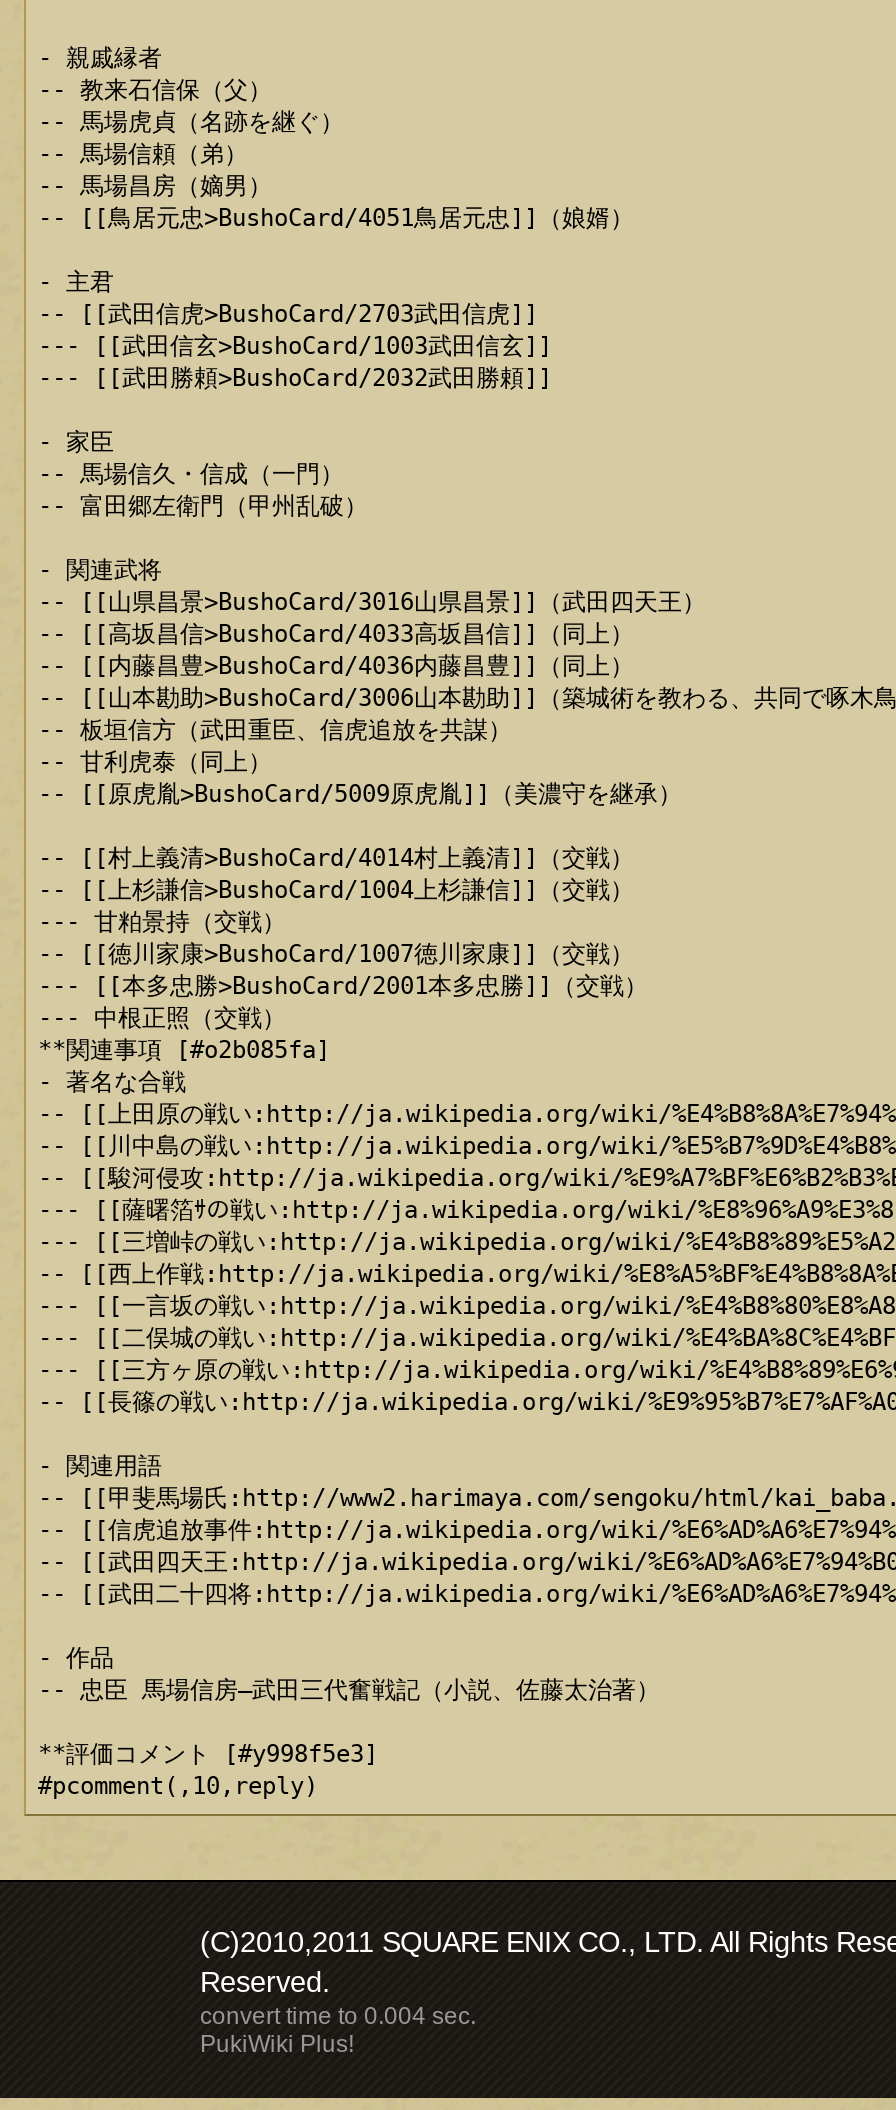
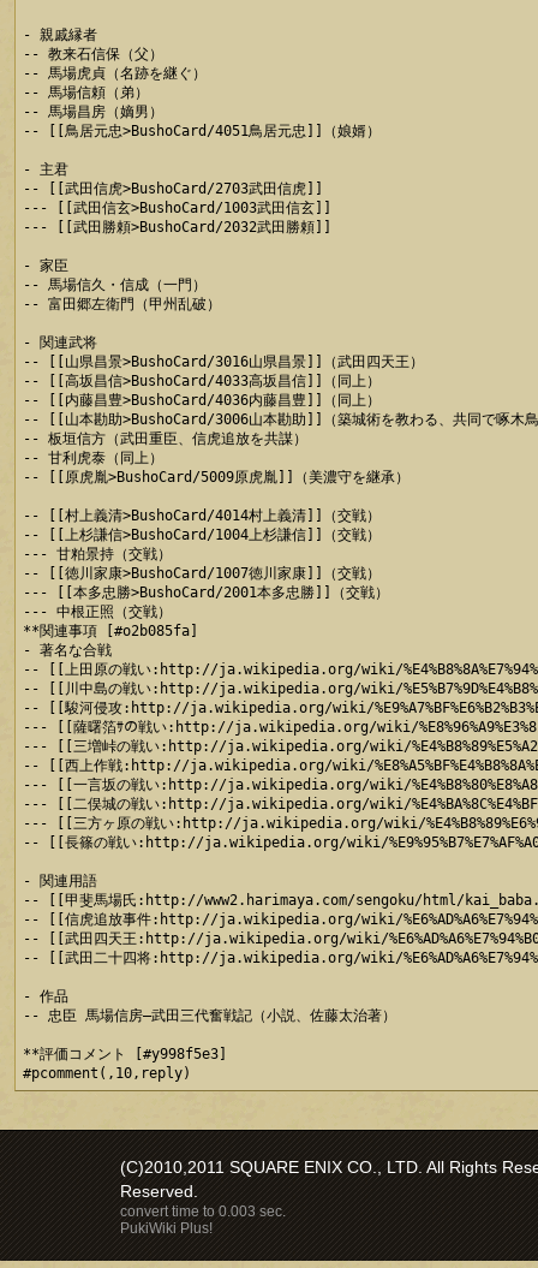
[200,2002,476,2030] convert time to 0.004 sec. -> [120,1203,286,1220] convert time to 0.003 sec.

